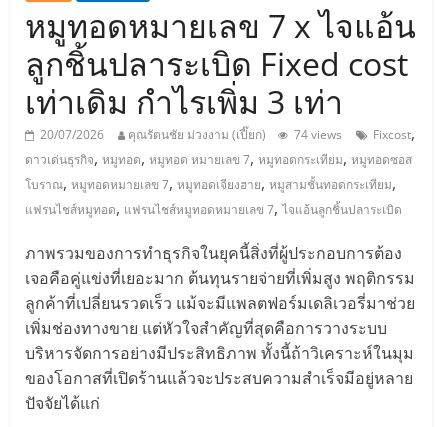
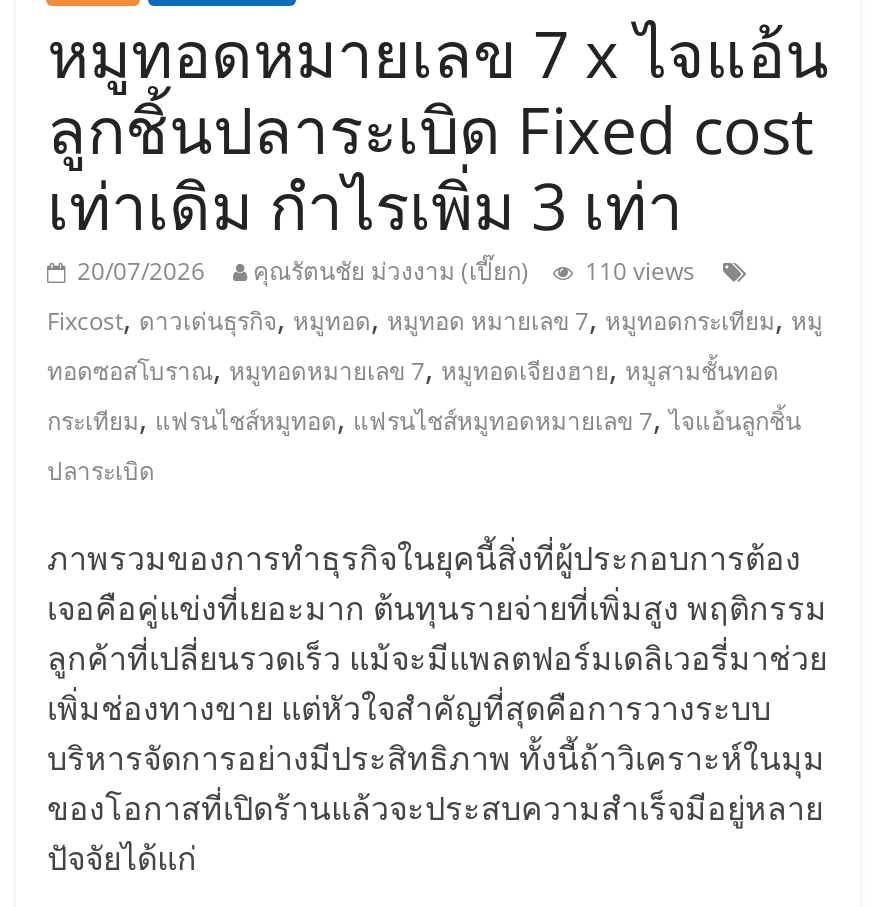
[25,122,415,219] 74 views | Fixcost, | ดาวเด่นธุรกิจ,หมูทอด,หมูทอด หมายเลข 7,หมูทอดกระเทียม,หมูทอดซอส | โบราณ,หมูทอดหมายเลข 7,หมูทอดเจียงฮาย,หมูสามชั้นทอดกระเทียม, | แฟรนไชส์หมูทอด,แฟรนไชส์หมูทอดหมายเลข 7,ไจแอ้นลูกชิ้นปลาระเบิด -> [47,253,823,487] 110 views | Fixcost,ดาวเด่นธุรกิจ,หมูทอด,หมูทอด หมายเลข 7,หมูทอดกระเทียม,หมู | ทอดซอสโบราณ,หมูทอดหมายเลข 7,หมูทอดเจียงฮาย,หมูสามชั้นทอด | กระเทียม,แฟรนไชส์หมูทอด,แฟรนไชส์หมูทอดหมายเลข 7,ไจแอ้นลูกชิ้น | ปลาระเบิด

